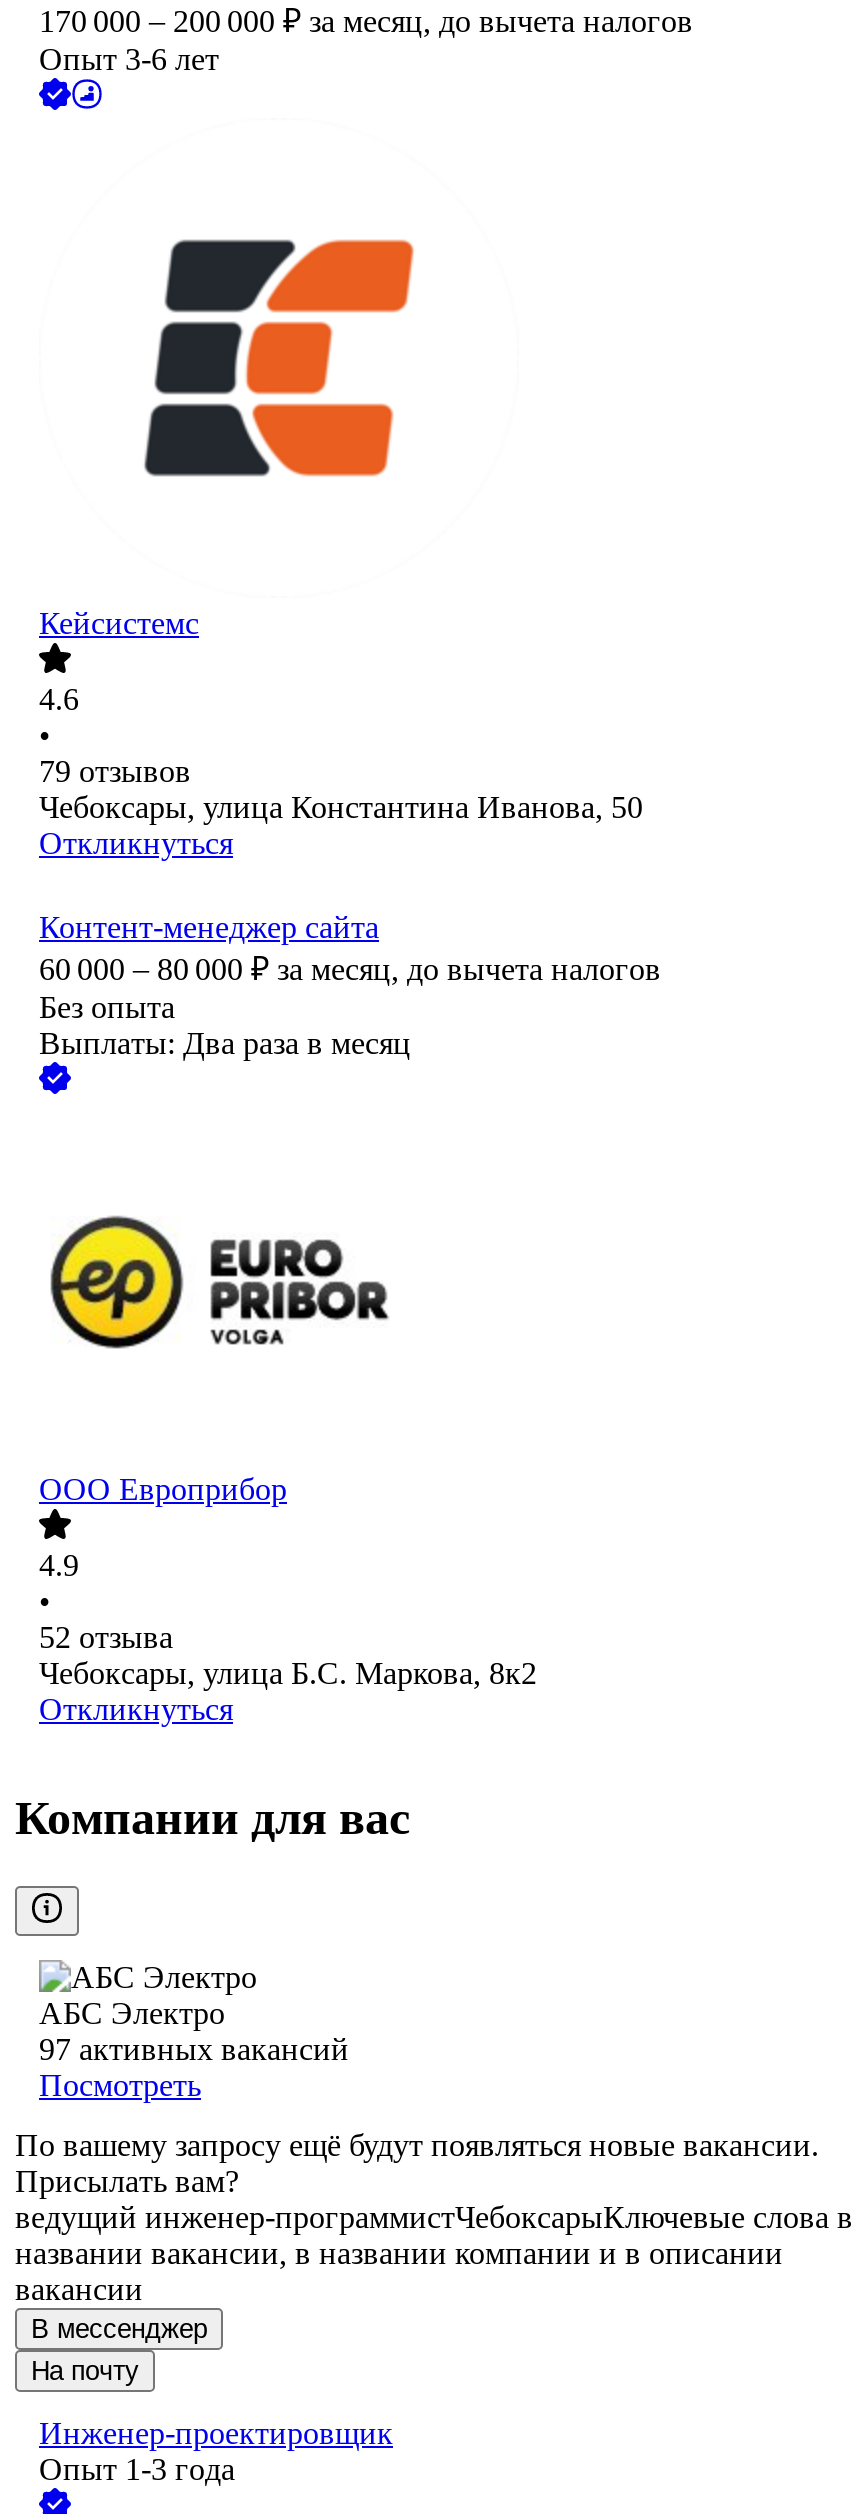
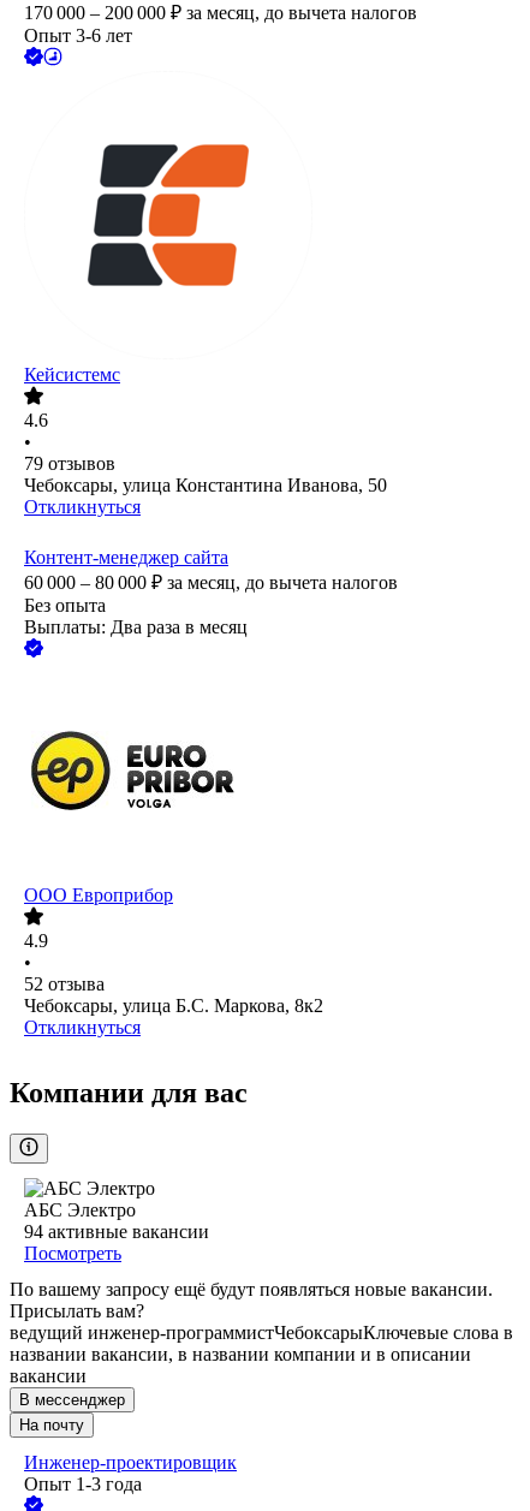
[39,2033,349,2067] 97 активных вакансий -> [24,1222,209,1242] 94 активные вакансии

